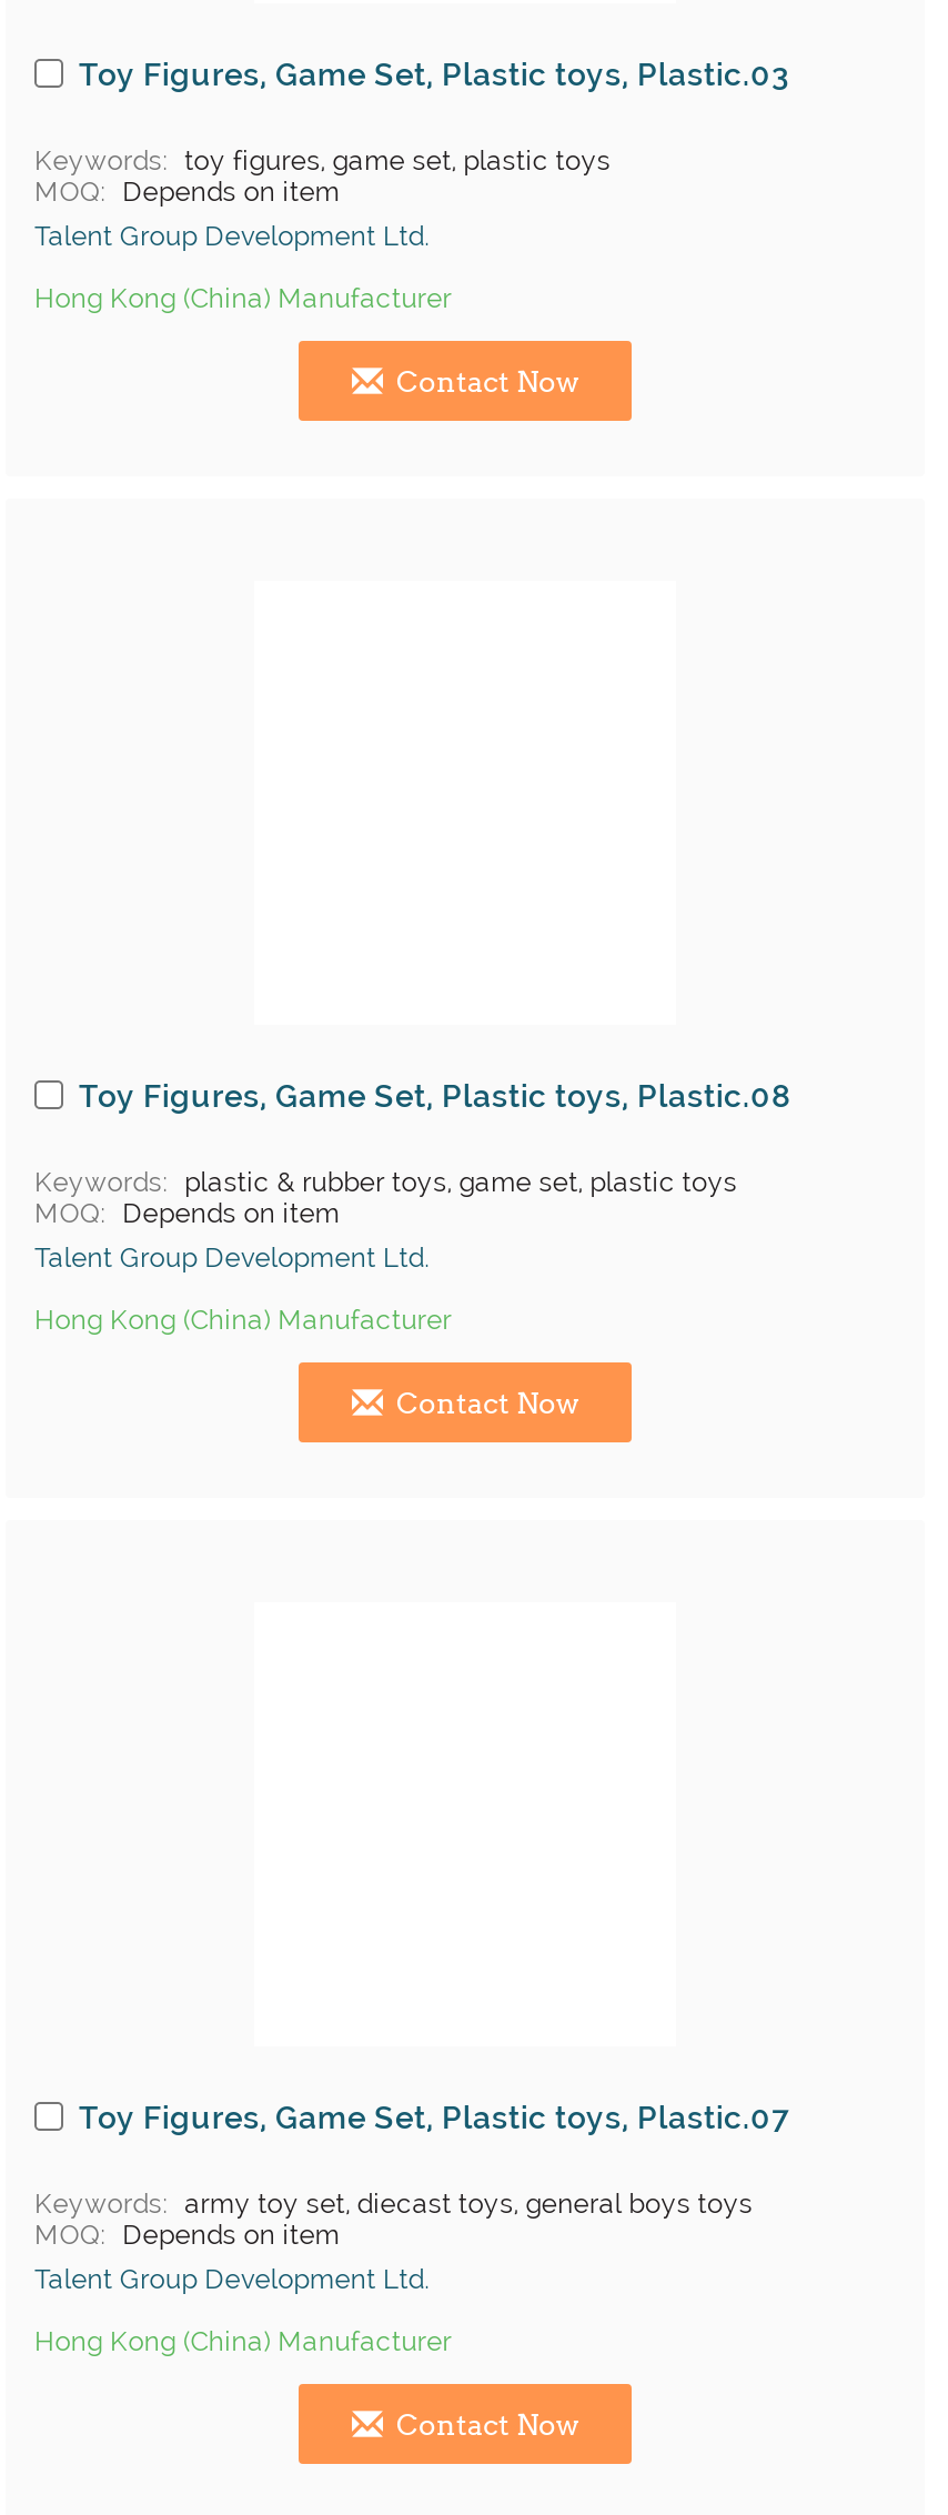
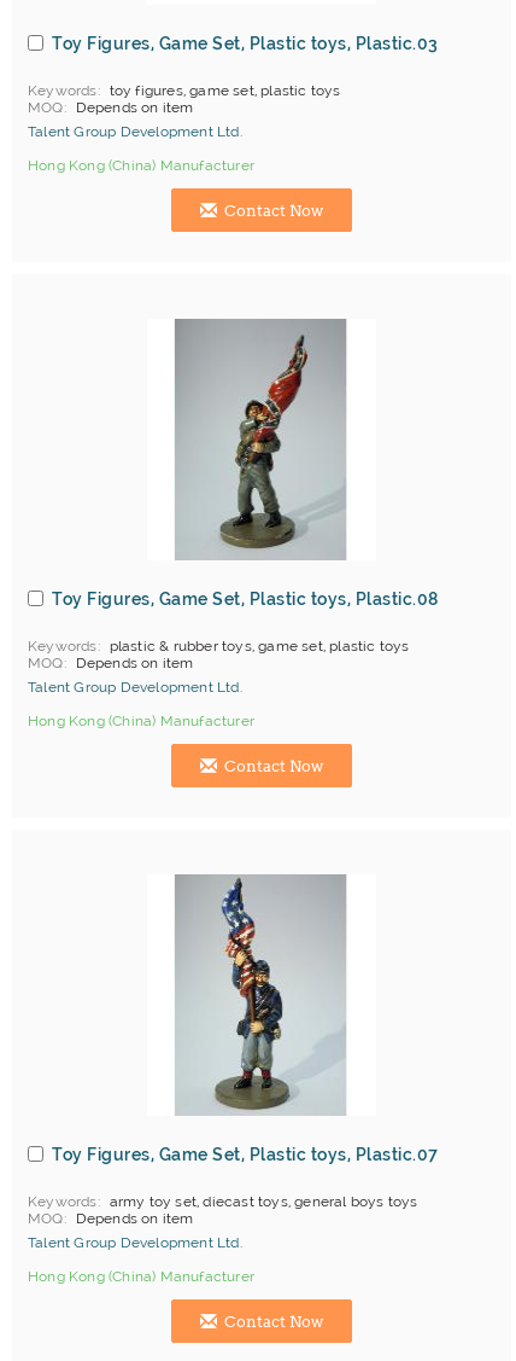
none -> [174,318,347,560] [image]
none -> [174,873,347,1116] [image]

